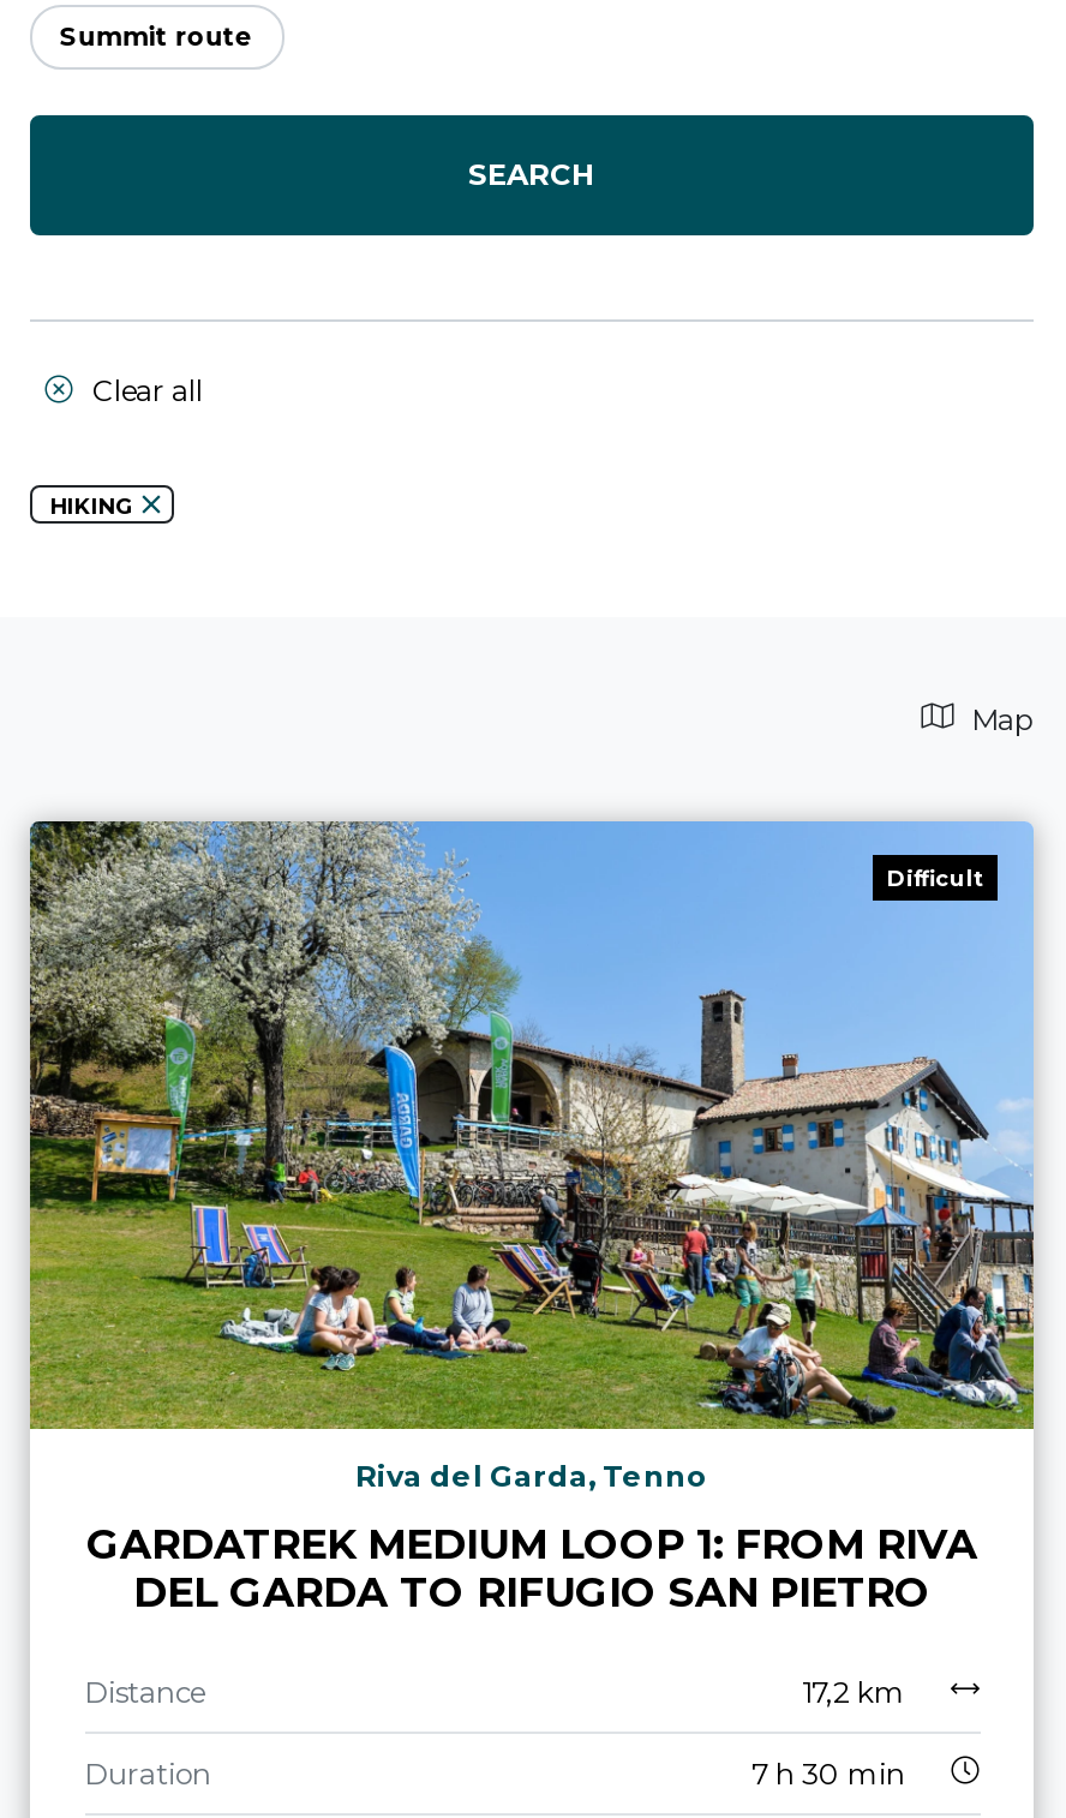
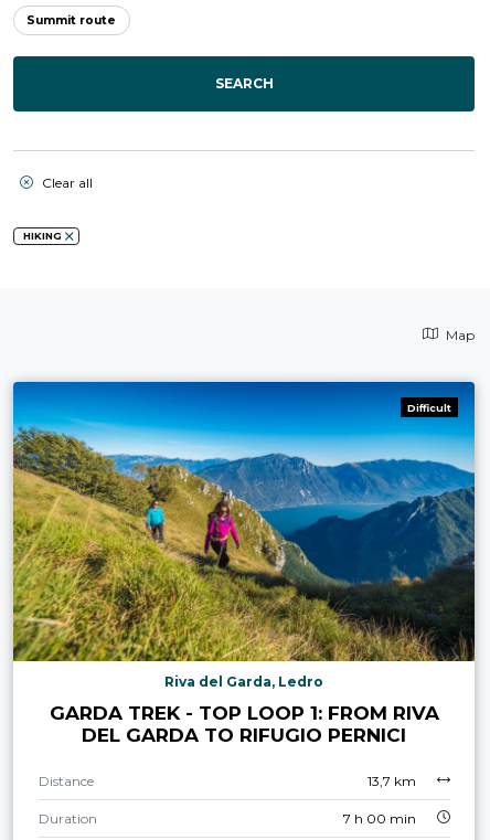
[28,818,1036,1492] [image] | Riva del Garda, Tenno -> [12,381,476,690] [image] | Riva del Garda, Ledro
[86,1519,977,1616] GARDATREK MEDIUM LOOP 1: FROM RIVA | DEL GARDA TO RIFUGIO SAN PIETRO -> [49,702,439,746] GARDA TREK - TOP LOOP 1: FROM RIVA | DEL GARDA TO RIFUGIO PERNICI
[802,1673,905,1709] 17,2 km -> [367,773,416,789] 13,7 km
[751,1755,905,1791] 7 h 30 min -> [343,810,416,827] 7 h 00 min

